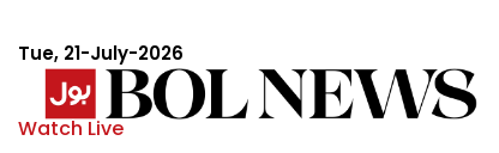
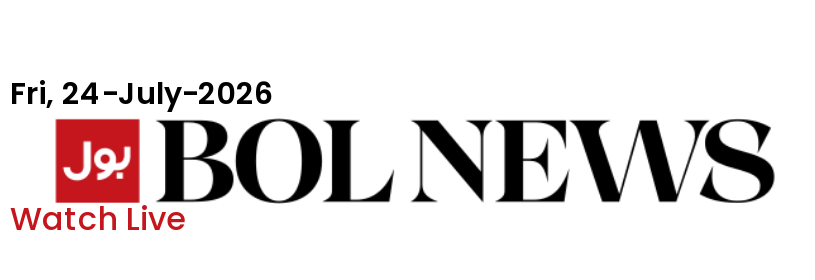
[18,41,184,66] Tue, 21-July-2026 -> [10,72,274,114] Fri, 24-July-2026

